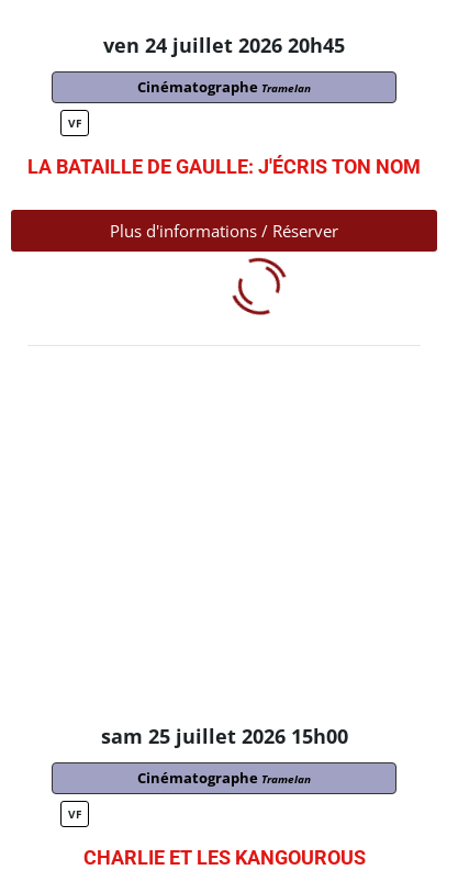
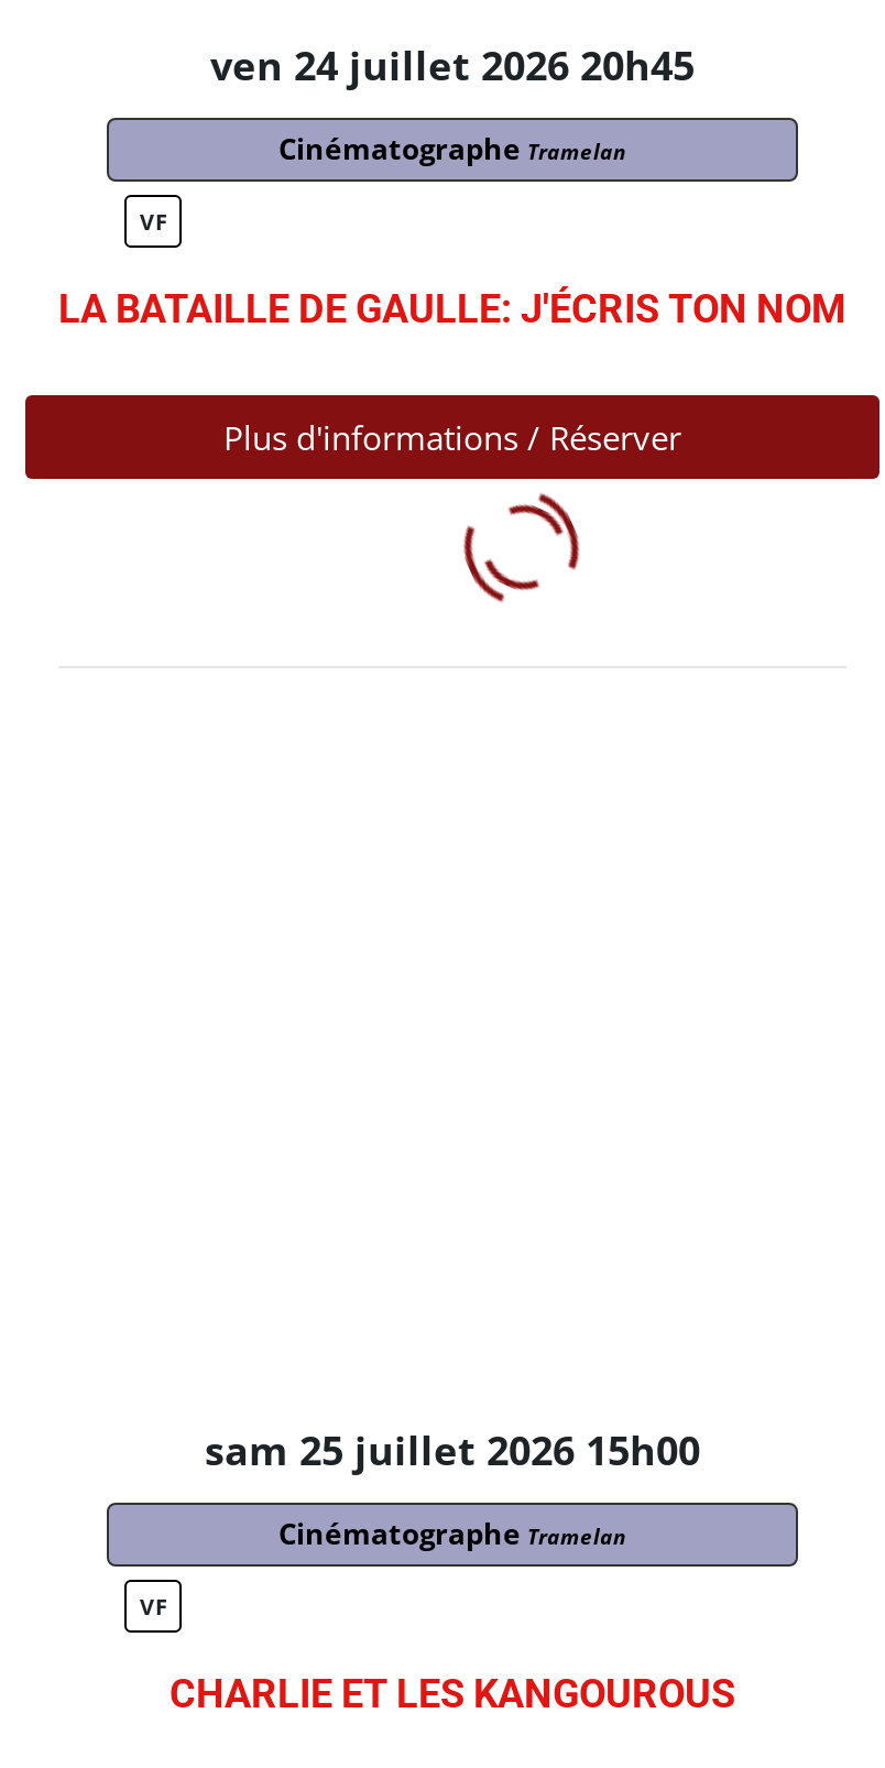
[230,257,287,316] [image] -> [461,492,580,607] [image]

